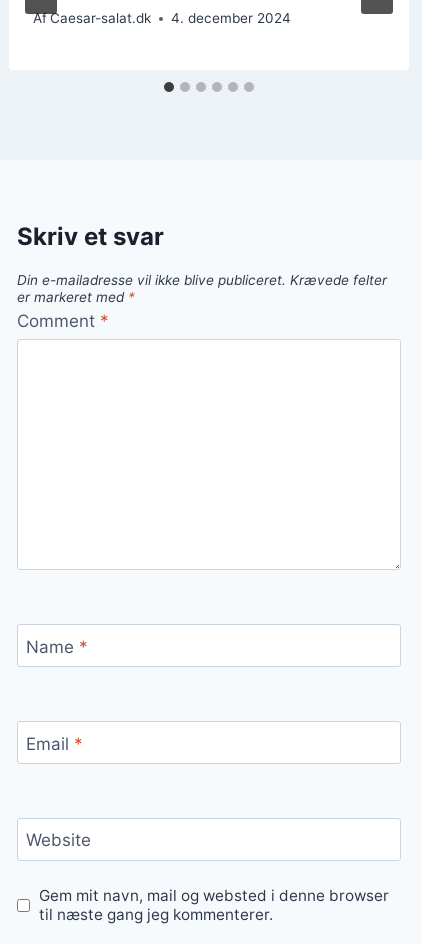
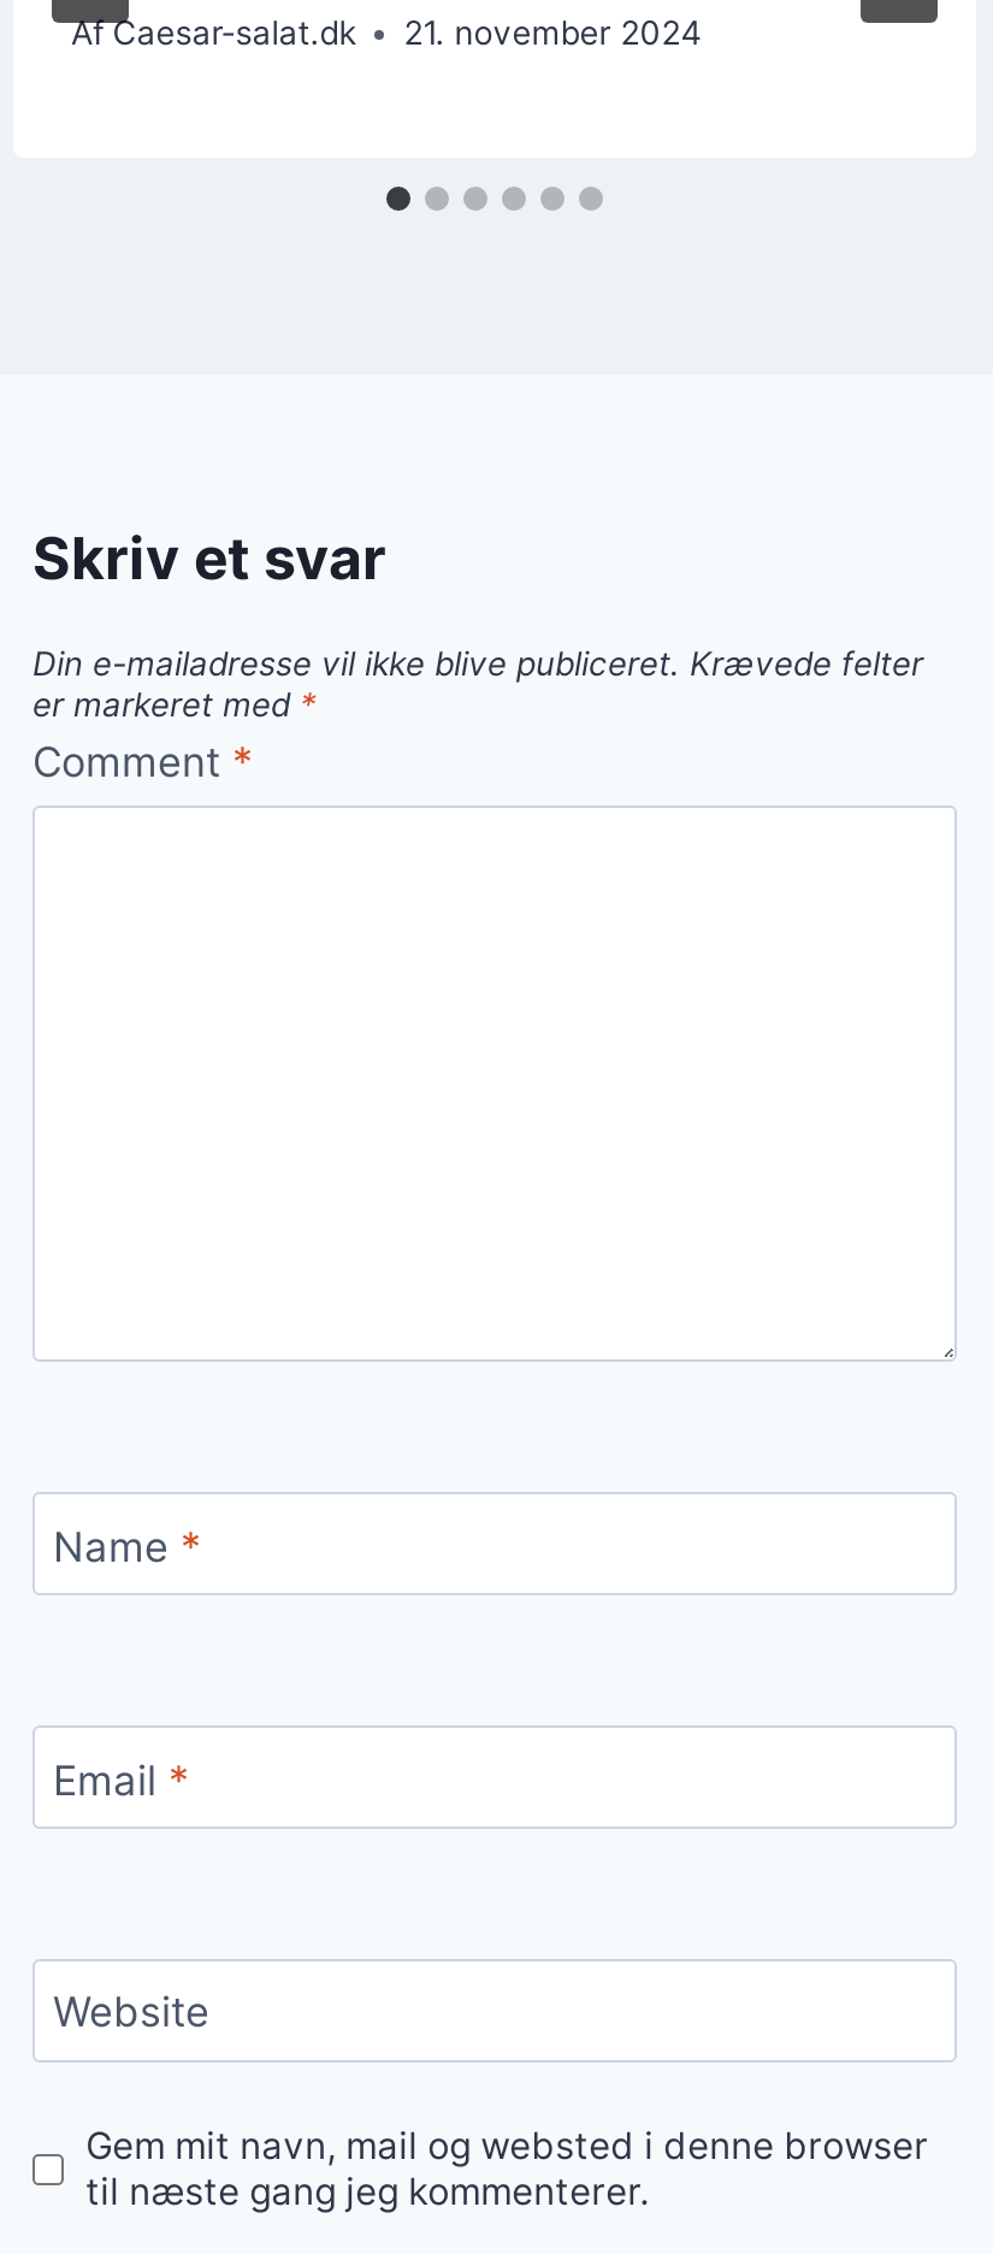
[33,10,291,26] Af Caesar-salat.dk 4. december 2024 -> [71,13,702,52] Af Caesar-salat.dk 21. november 2024

